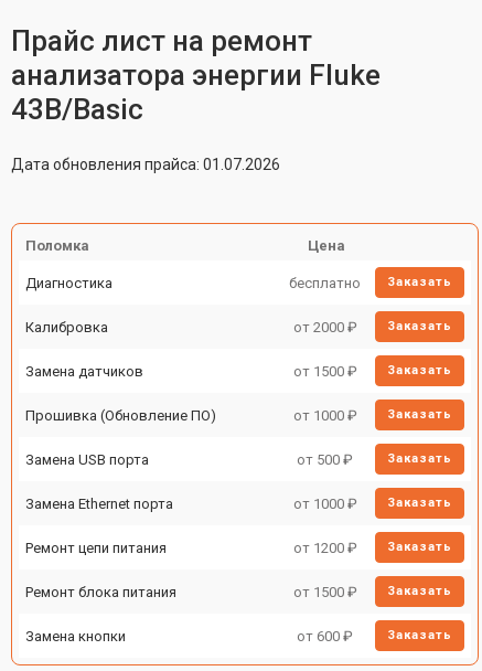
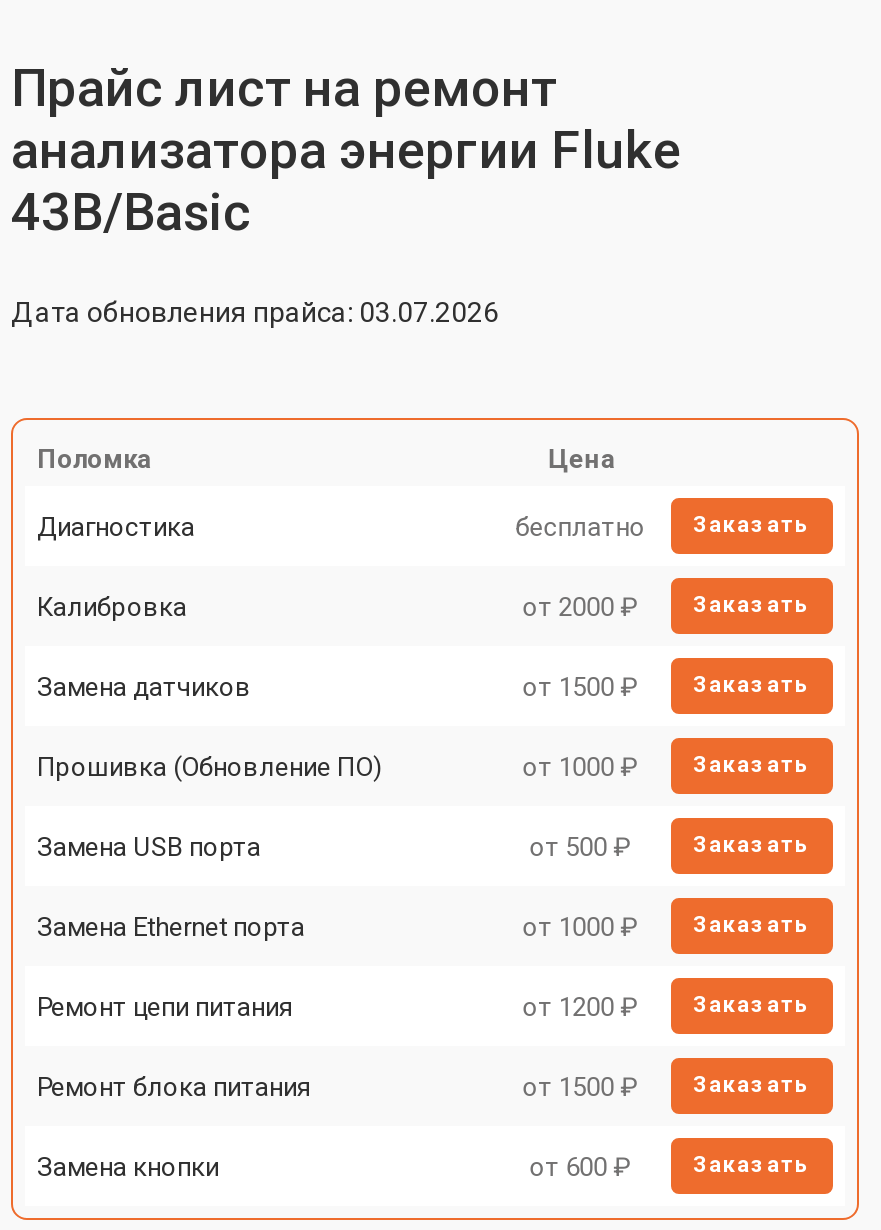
[11,156,280,173] Дата обновления прайса: 01.07.2026 -> [11,296,499,328] Дата обновления прайса: 03.07.2026

